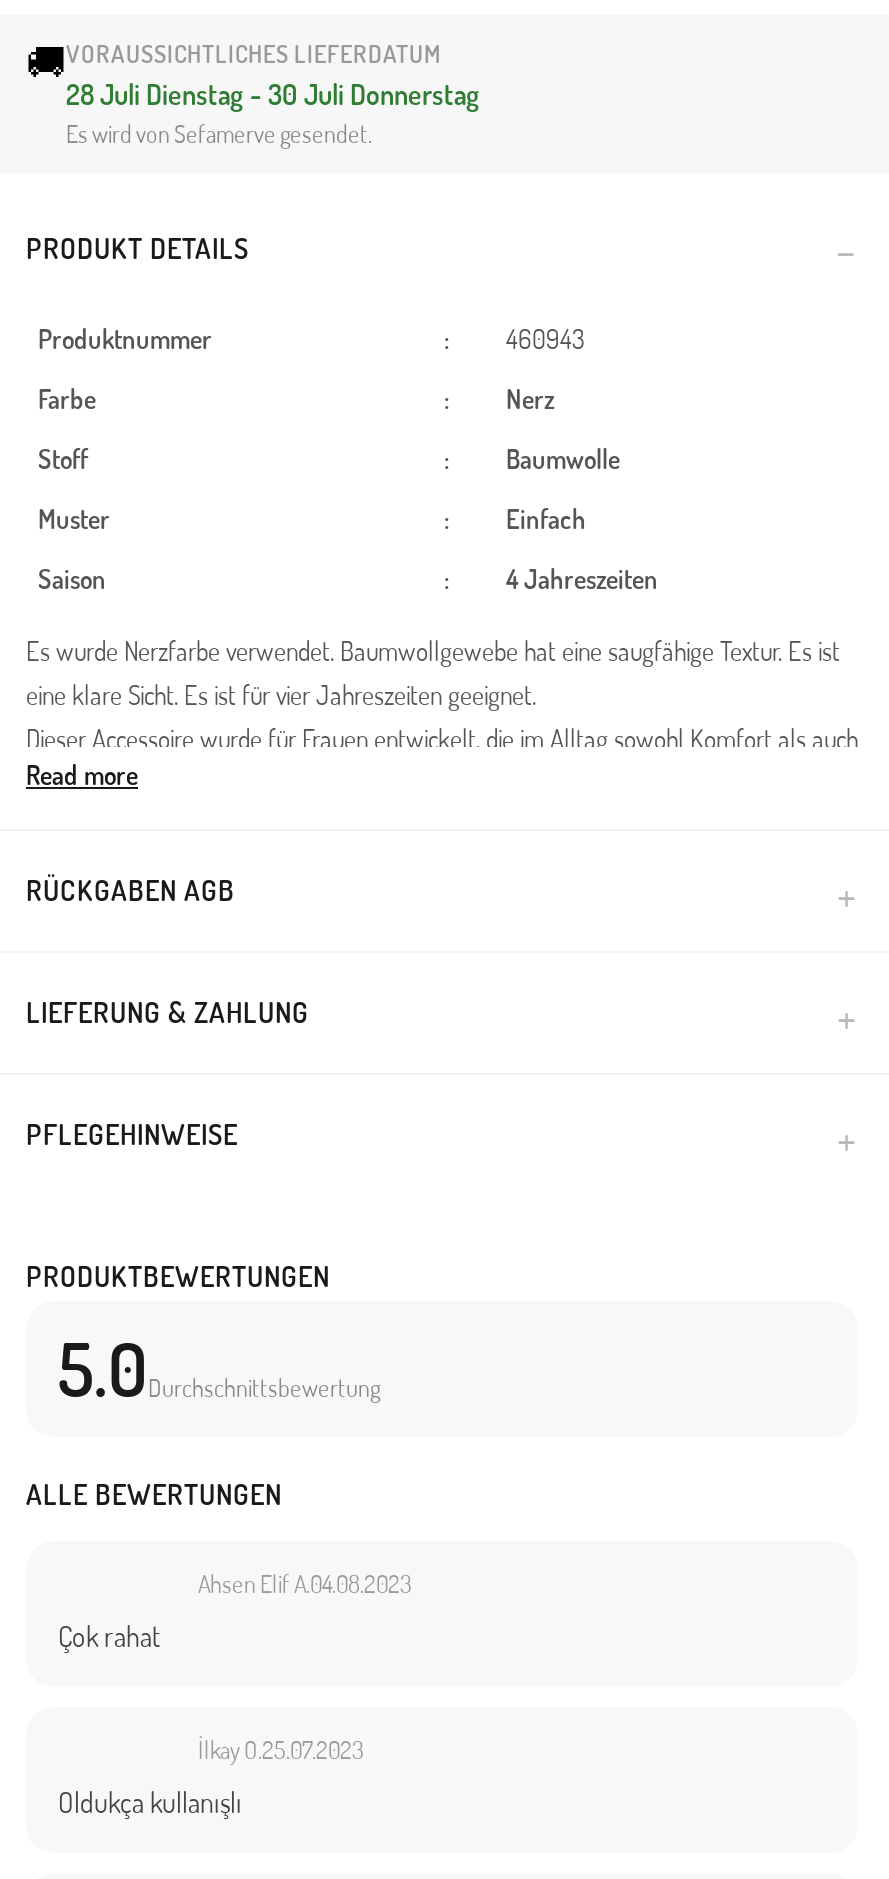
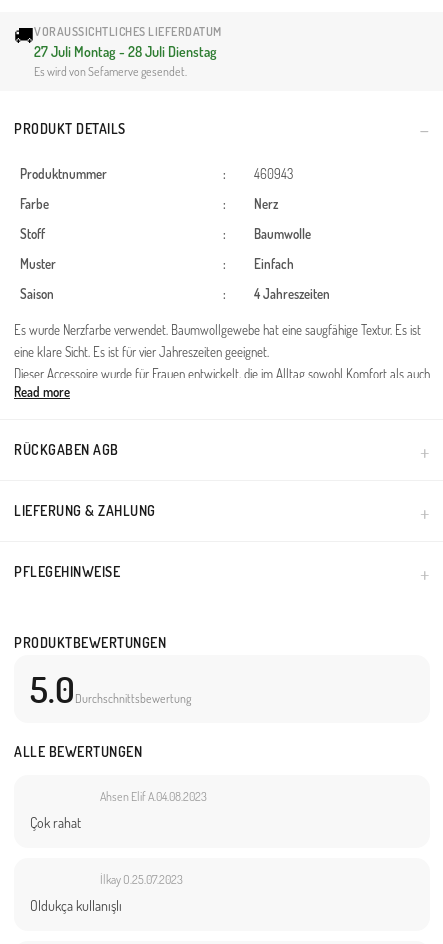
[66,78,480,112] 28 Juli Dienstag - 30 Juli Donnerstag -> [34,43,217,60] 27 Juli Montag - 28 Juli Dienstag

